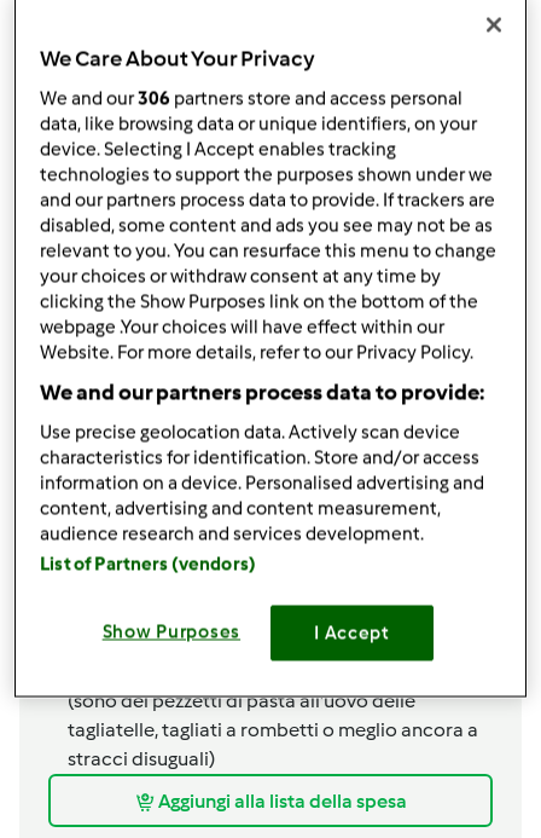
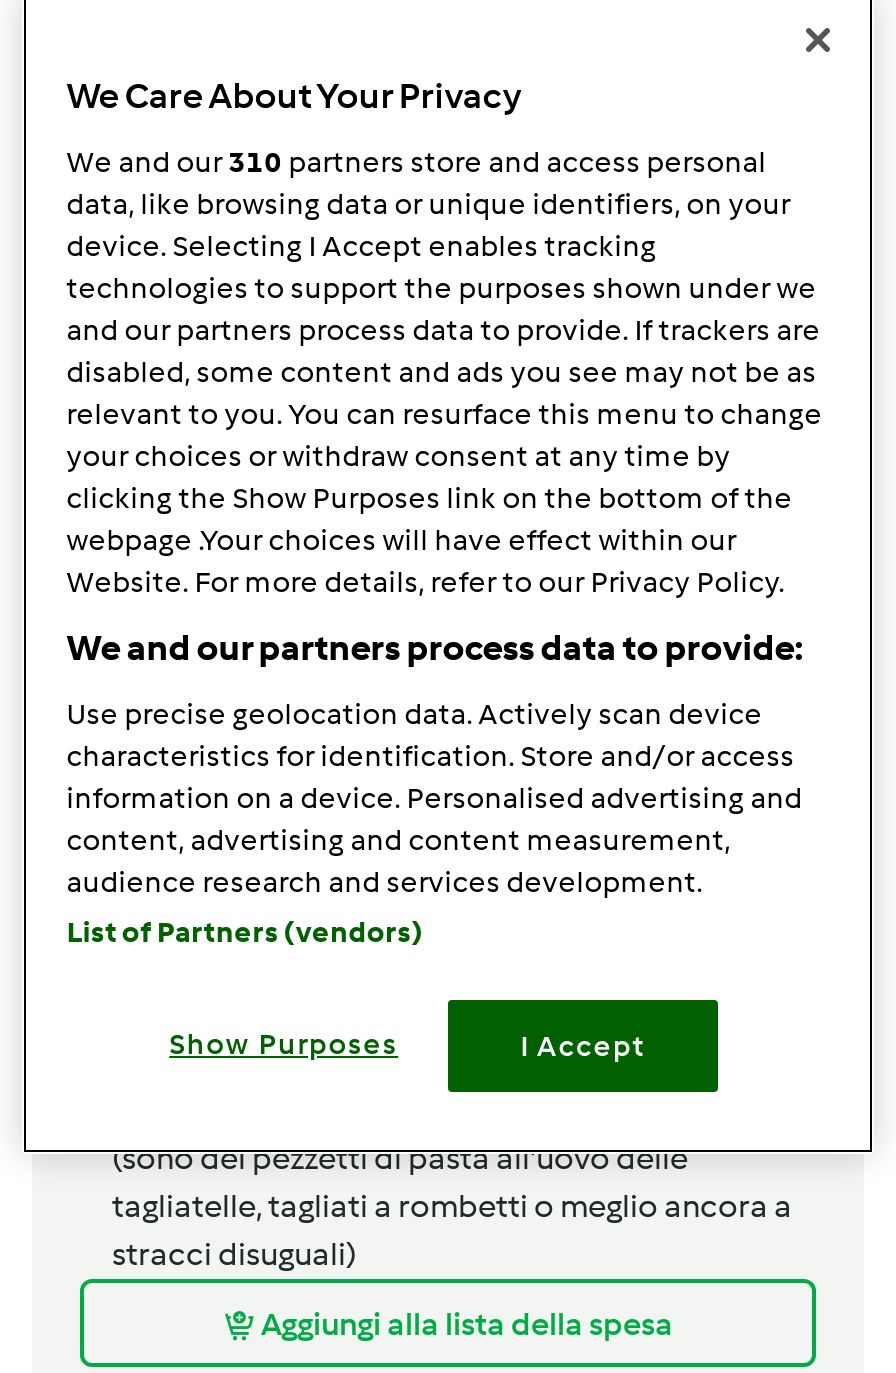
[40,87,463,109] We and our306 partners store and access personal -> [66,143,766,179] We and our310 partners store and access personal

